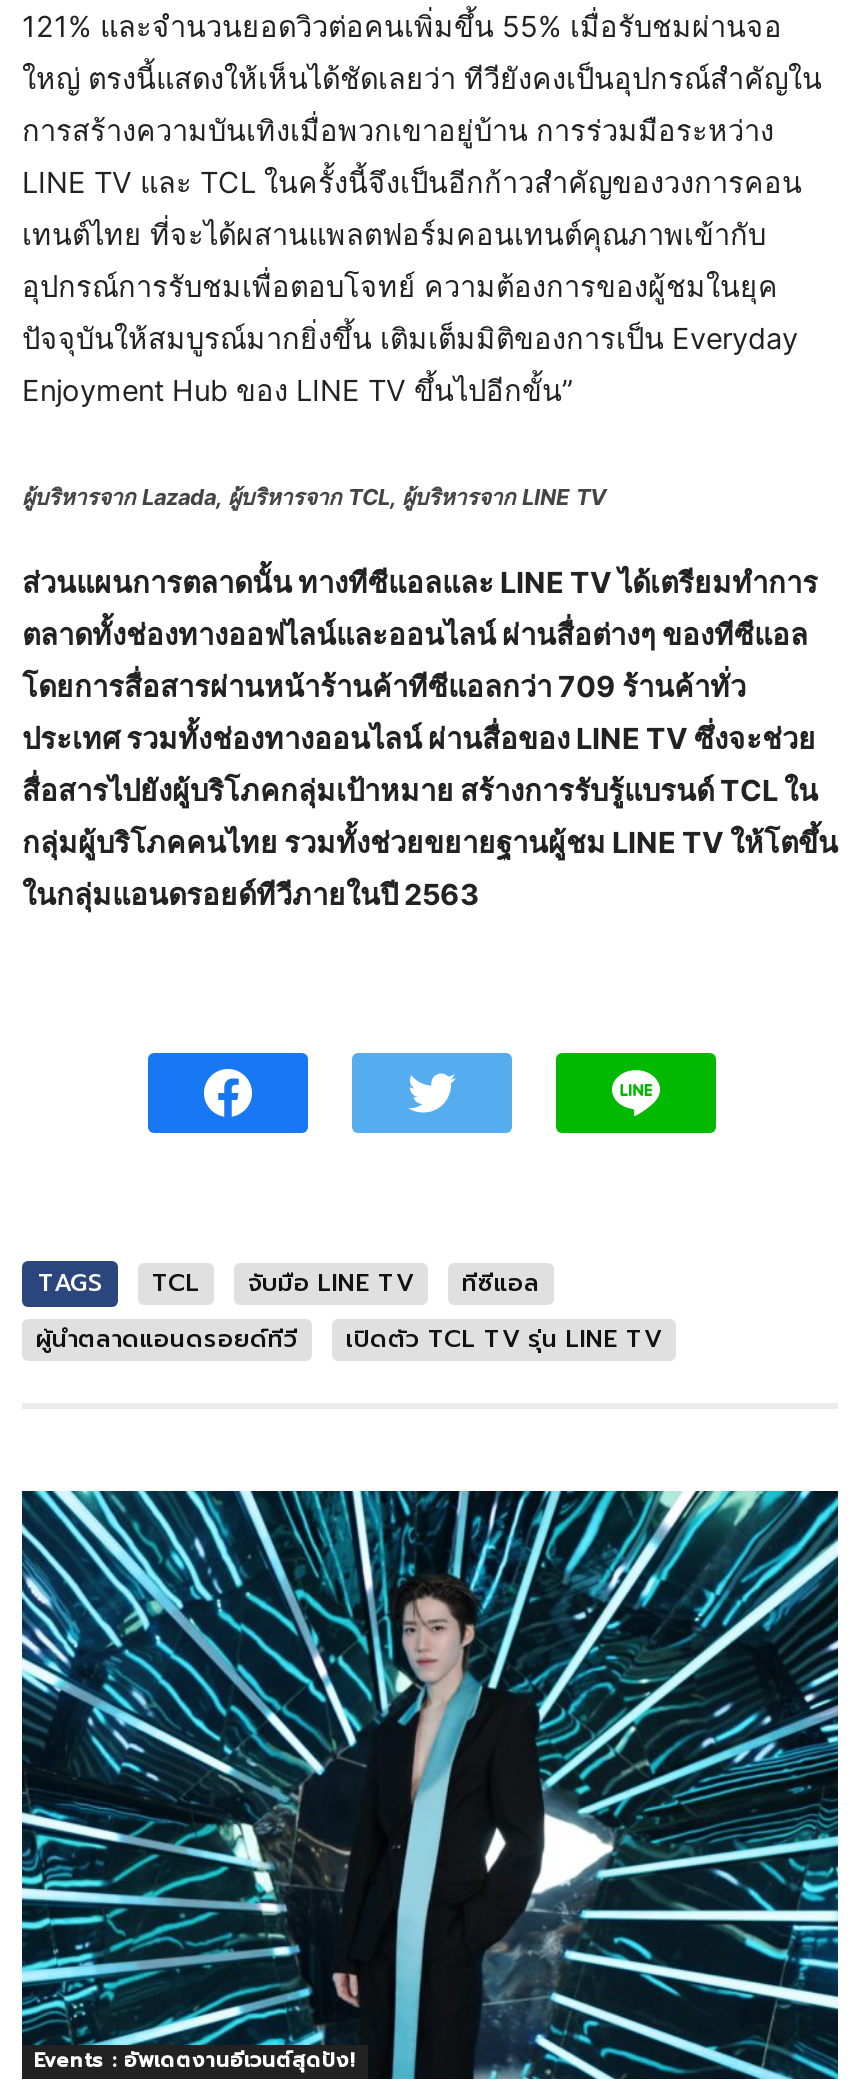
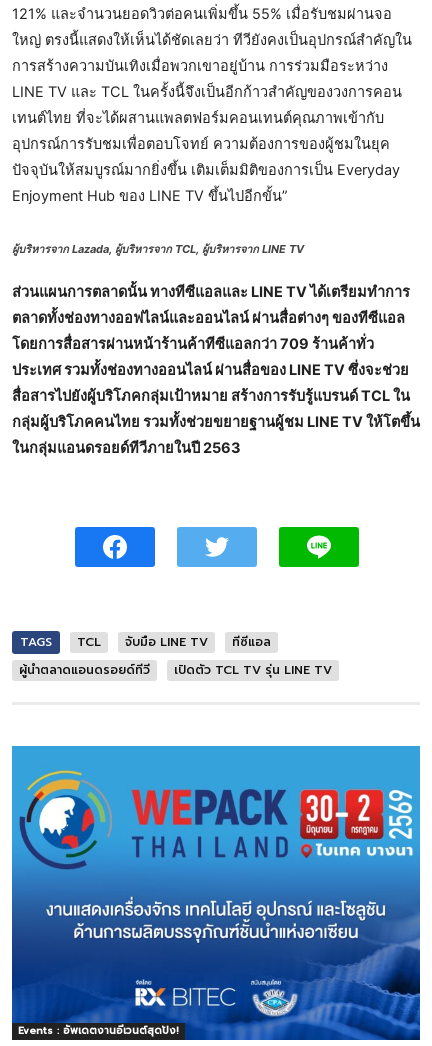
[20,1489,840,2081] [image] -> [11,745,421,1041] [image]

